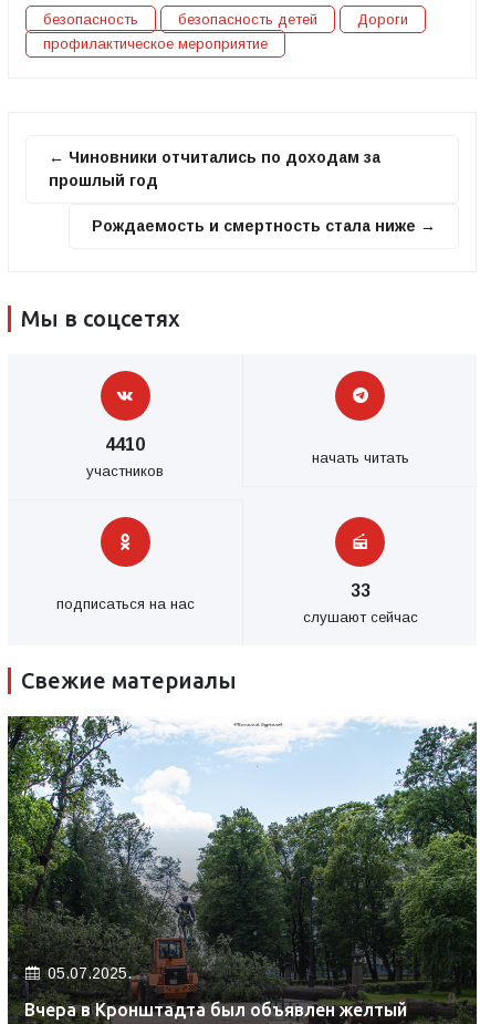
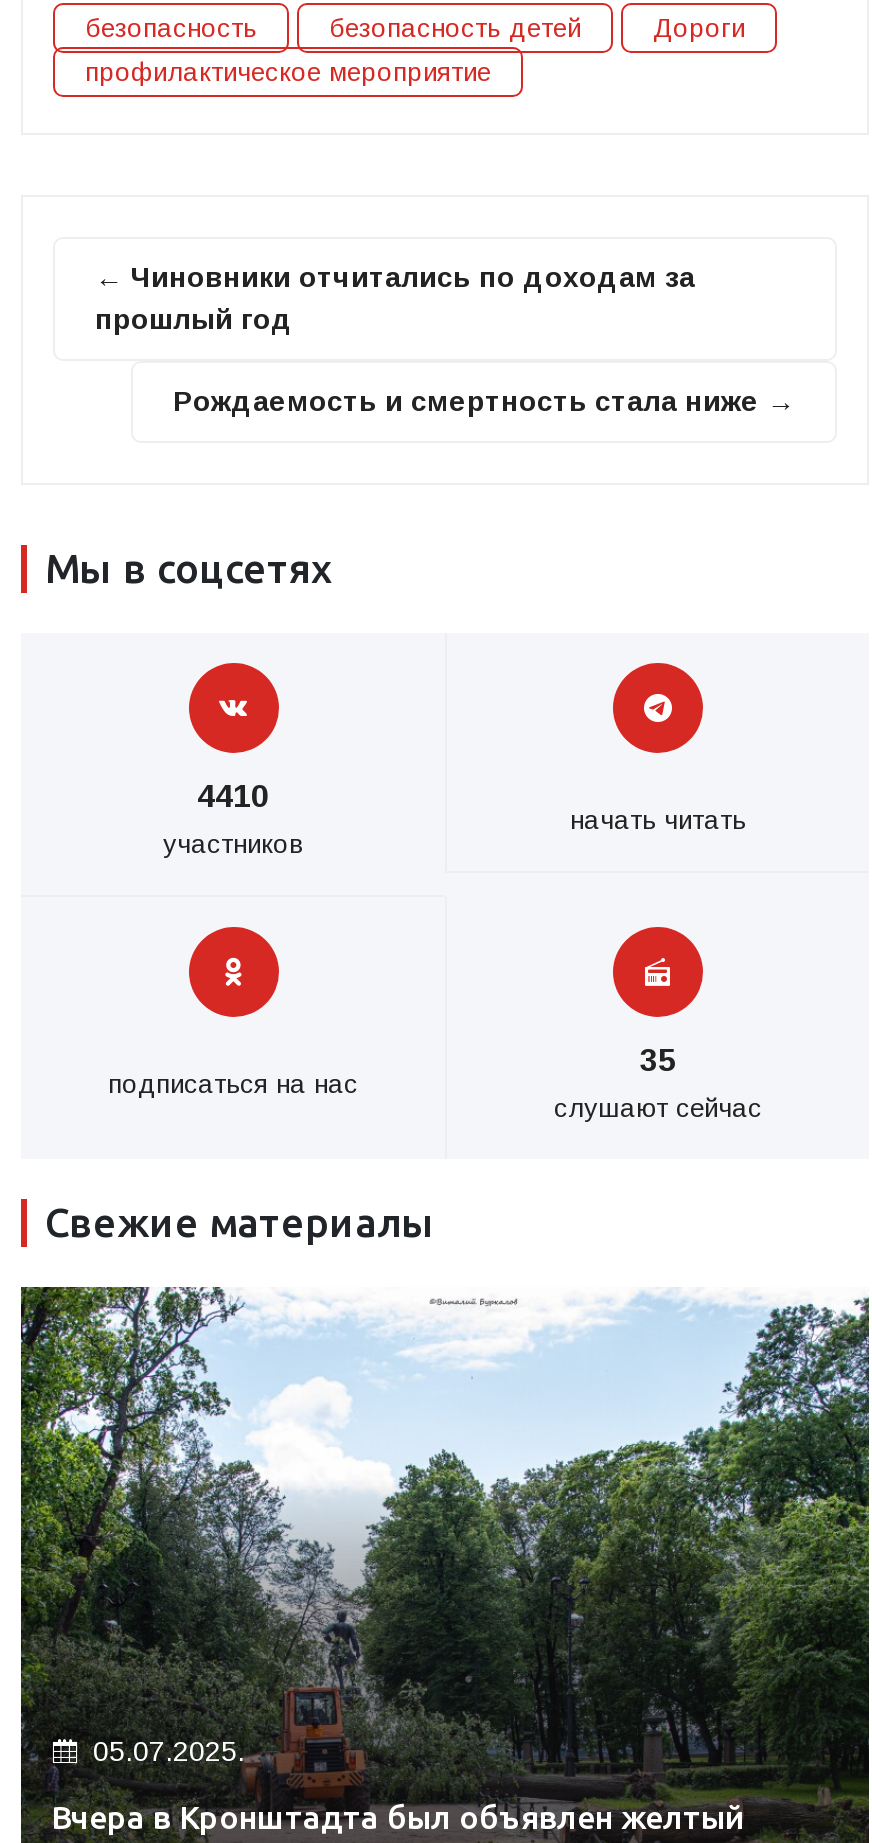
[350,581,370,600] 33 -> [640,1043,676,1077] 35

